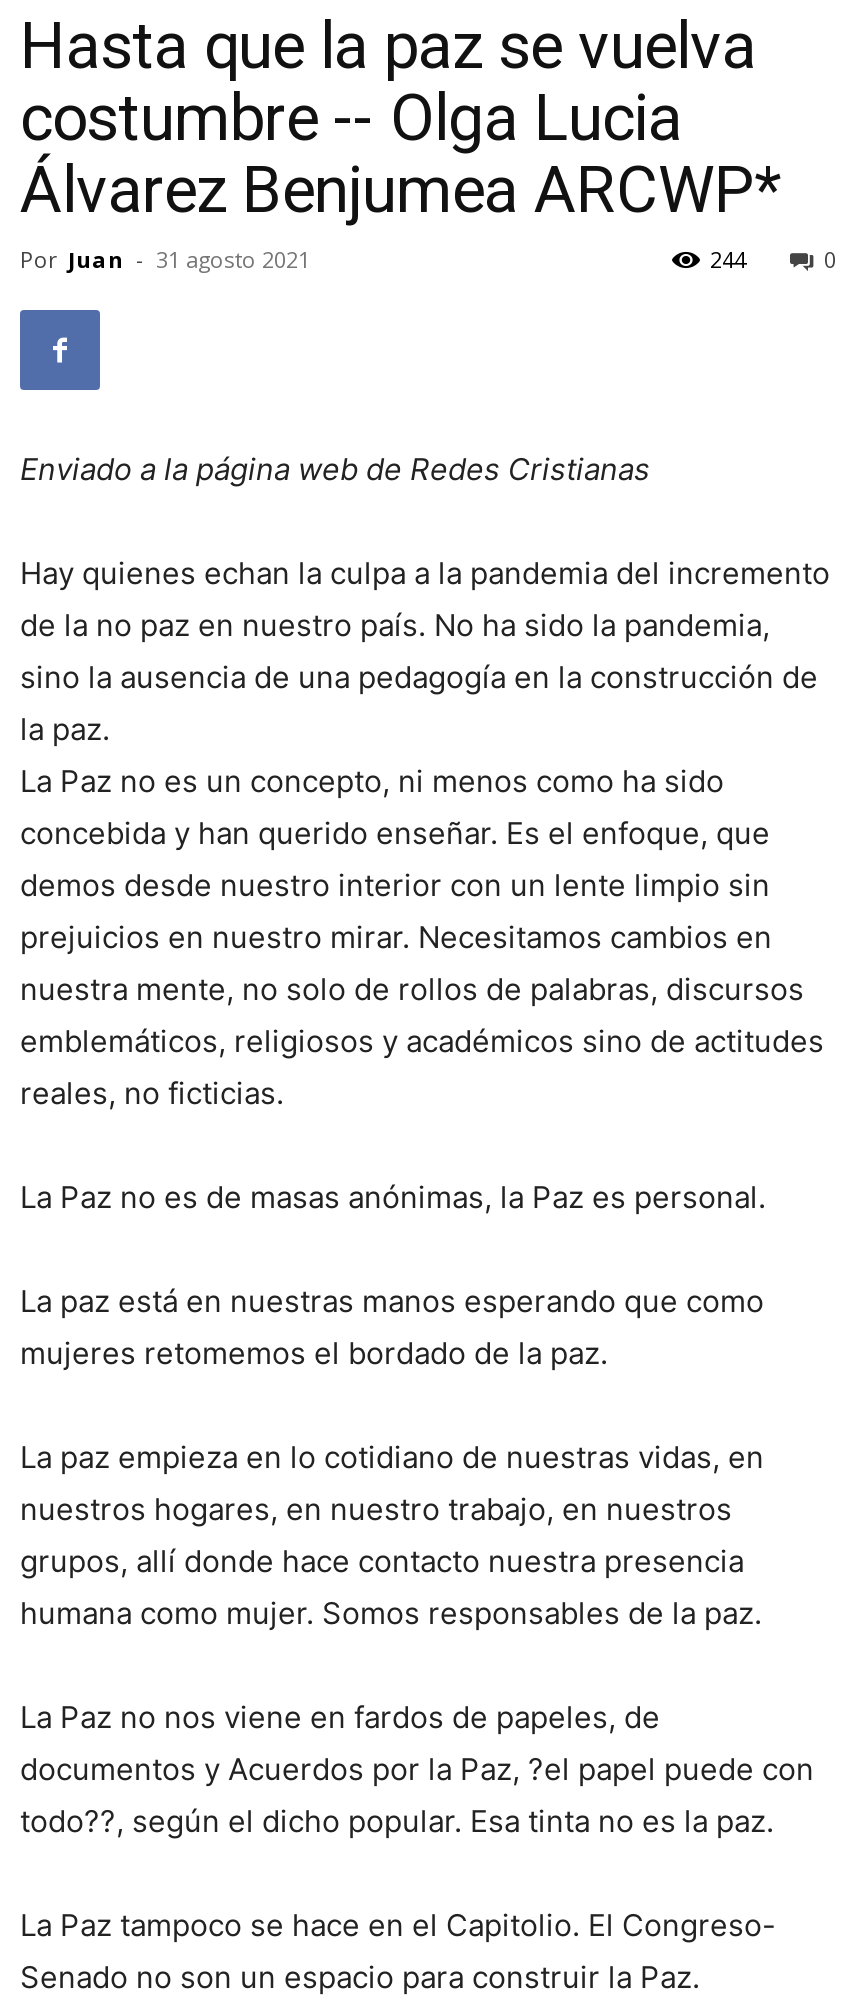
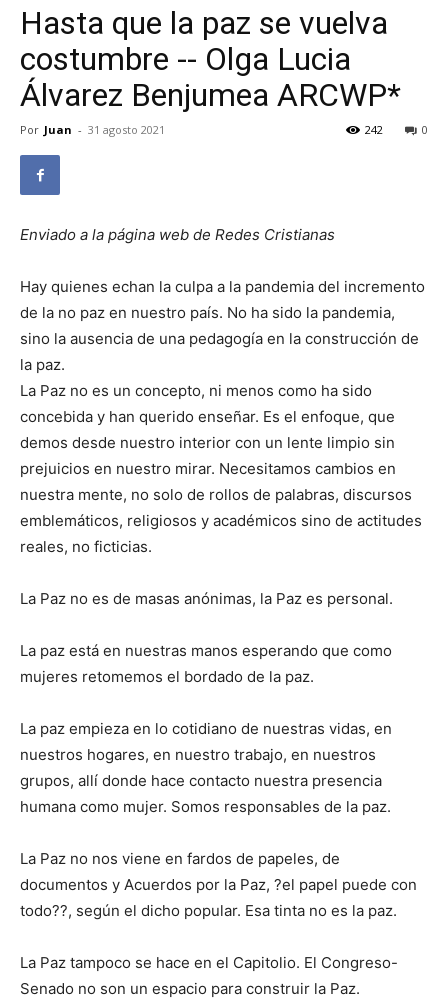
[710,245,746,275] 244 -> [365,122,383,137] 242

